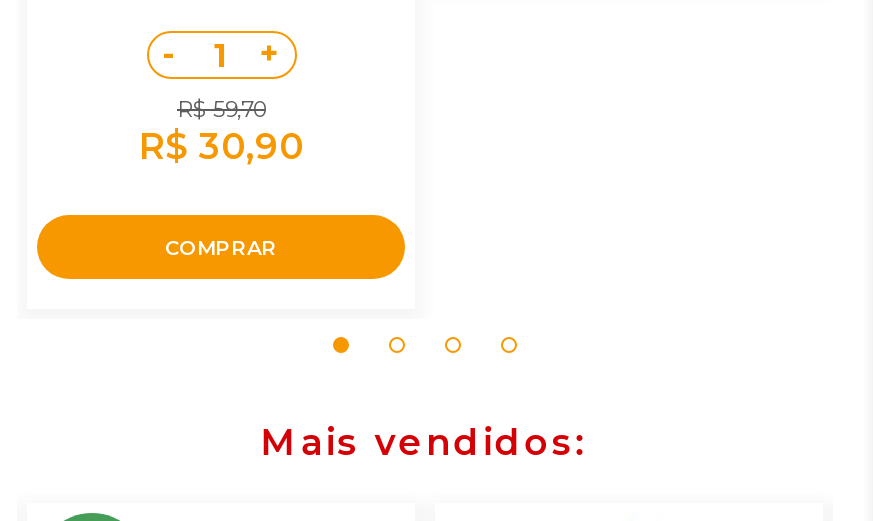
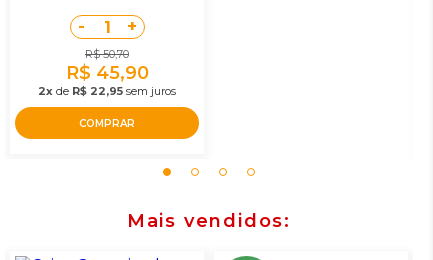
[139,96,303,170] R$ 59,70 | R$ 30,90 -> [38,47,176,98] R$ 50,70 | R$ 45,90 | 2x de R$ 22,95 sem juros

